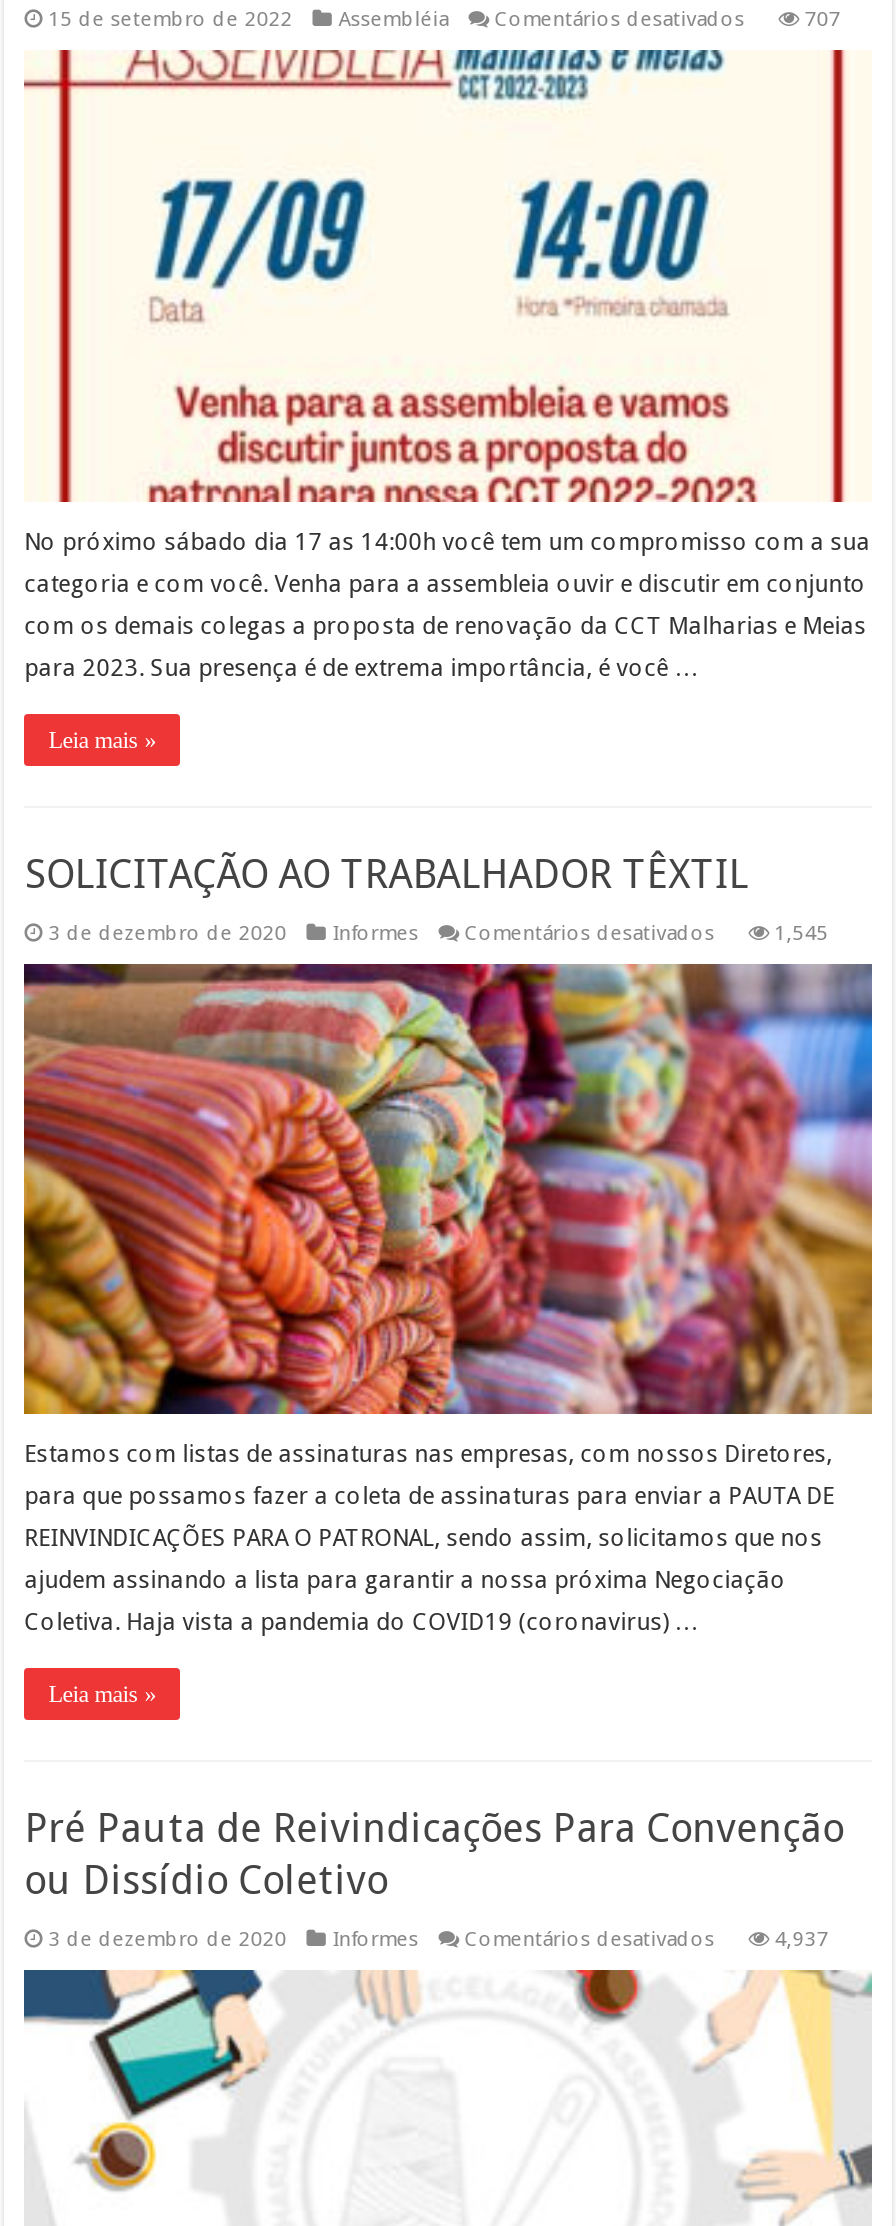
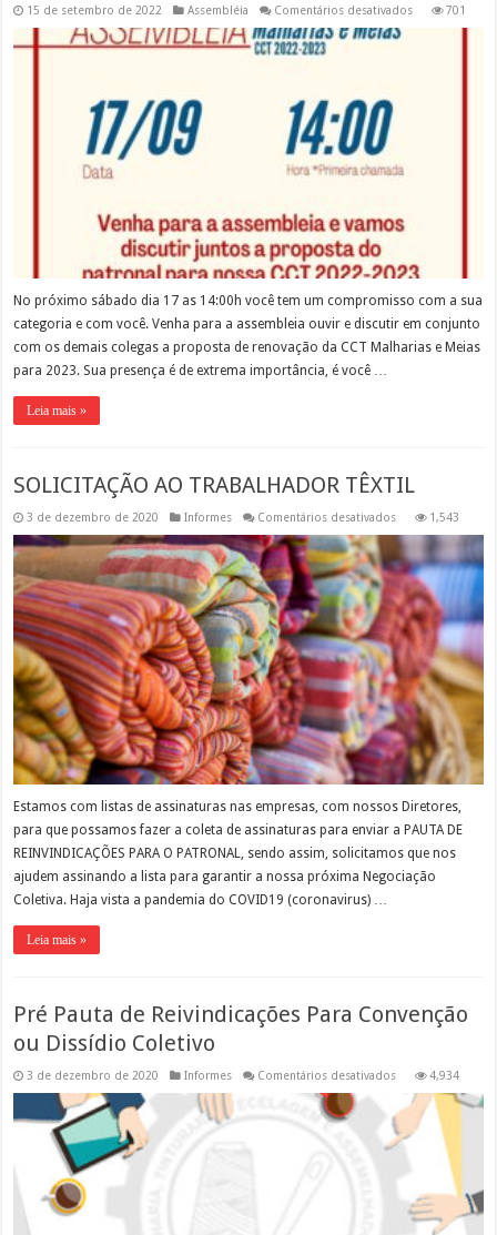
[804,7,840,31] 707 -> [446,4,466,17] 701
[774,919,828,943] 1,545 -> [430,510,460,523] 1,543
[774,1926,828,1950] 4,937 -> [430,1069,460,1082] 4,934

